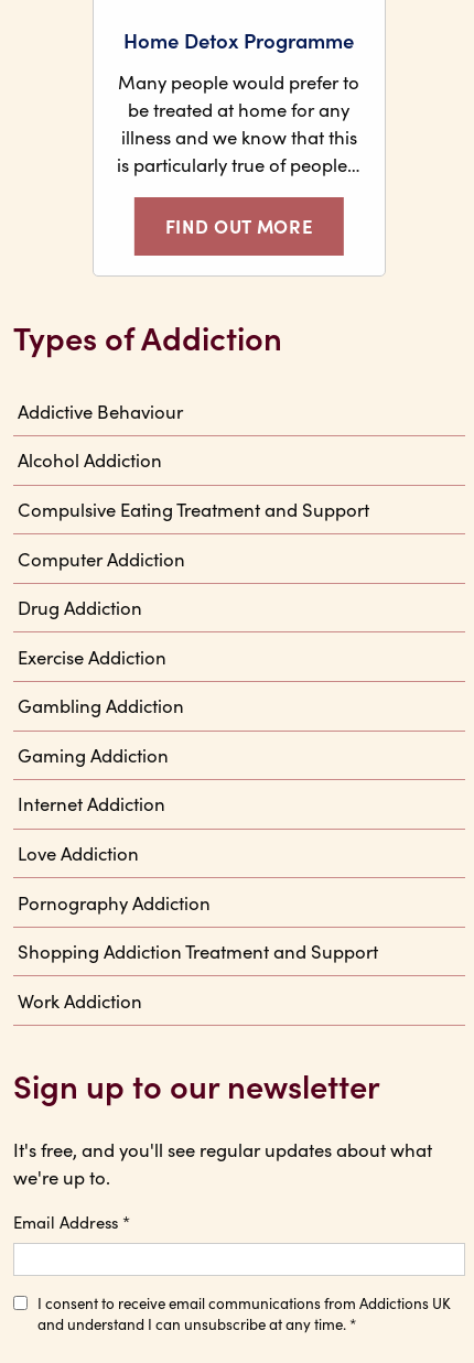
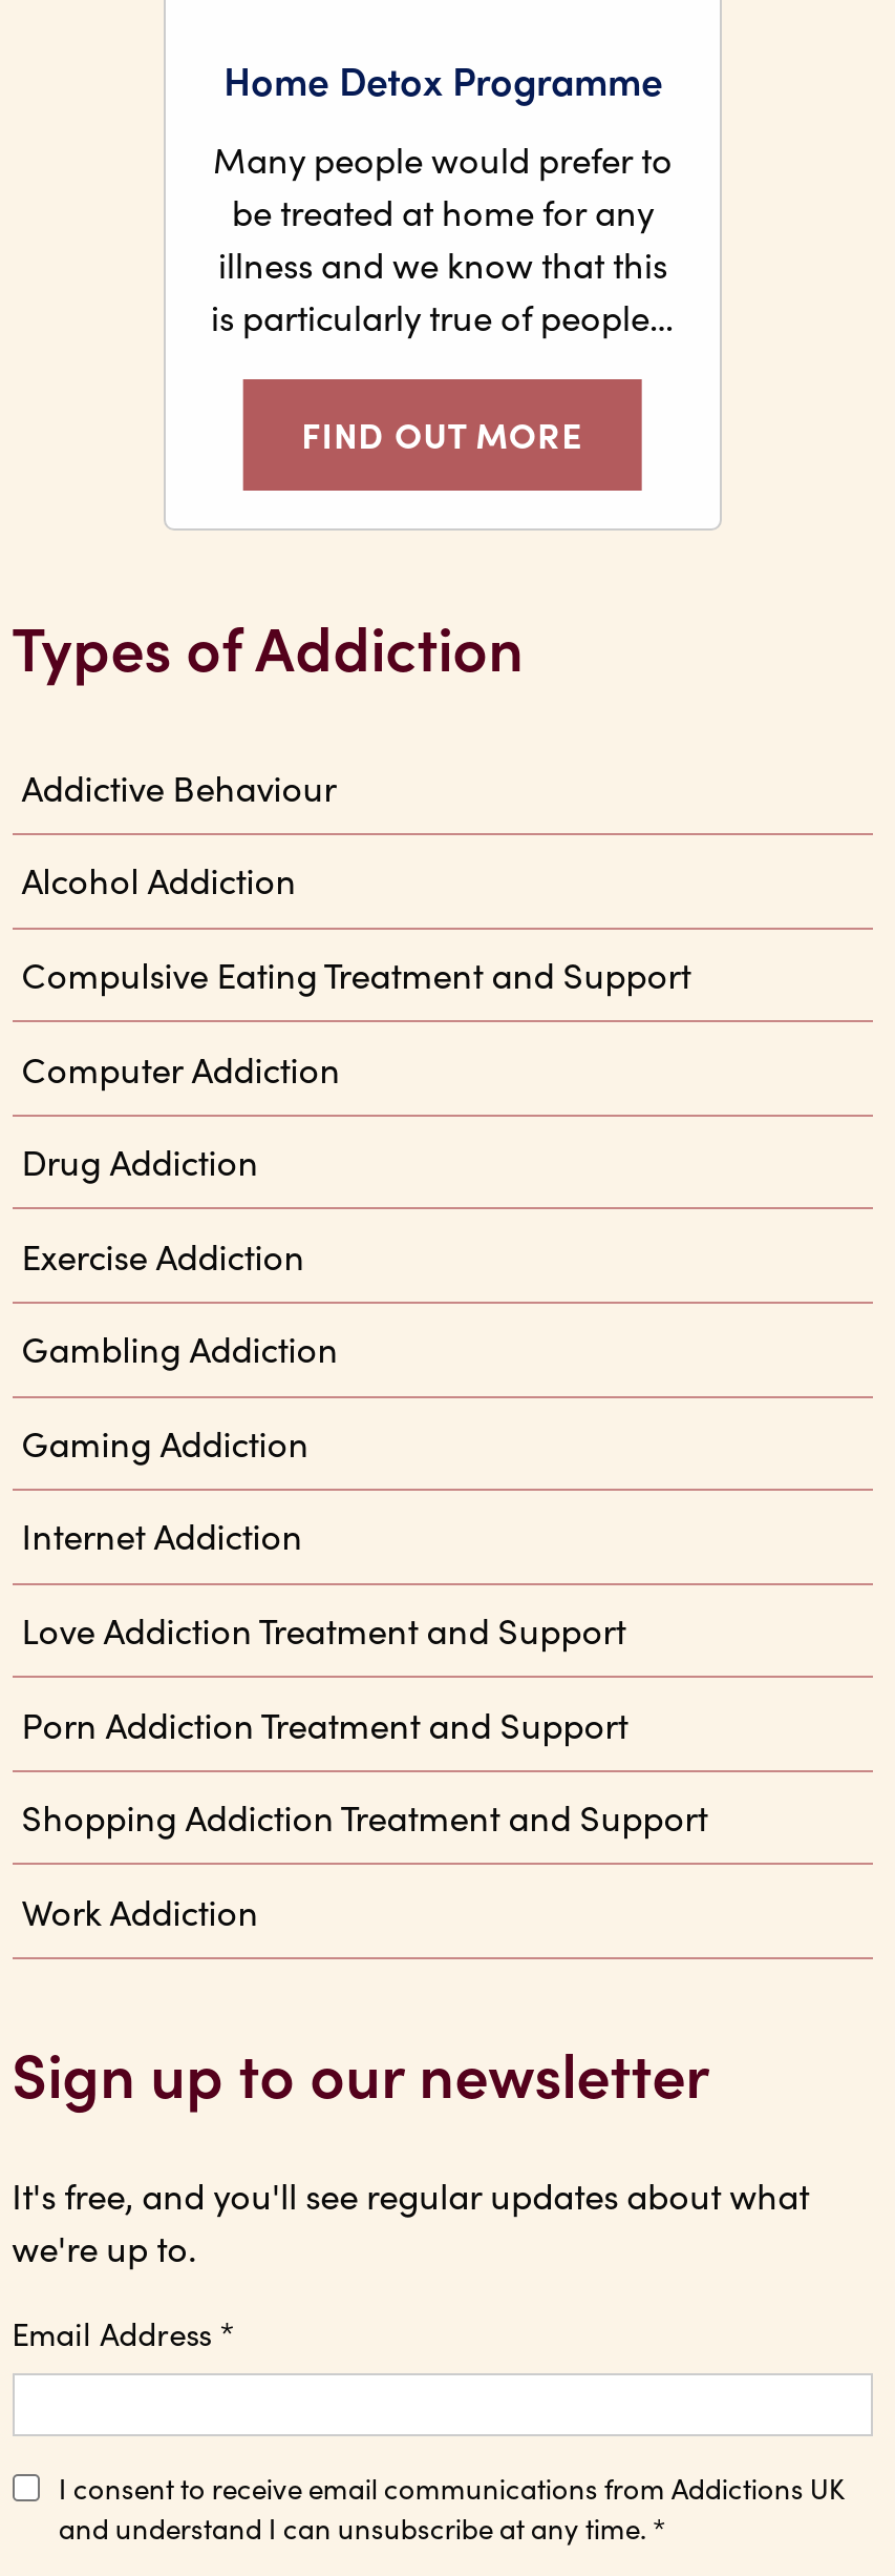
[18,840,139,866] Love Addiction -> [21,1604,626,1655] Love Addiction Treatment and Support
[18,889,211,915] Pornography Addiction -> [21,1698,628,1748] Porn Addiction Treatment and Support

